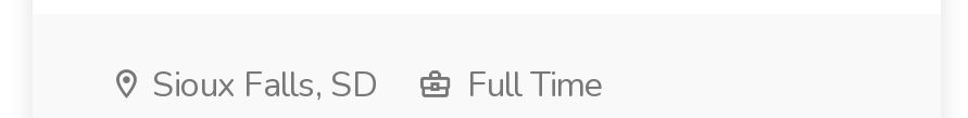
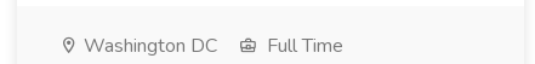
[143,62,378,109] Sioux Falls, SD -> [79,33,217,59] Washington DC

